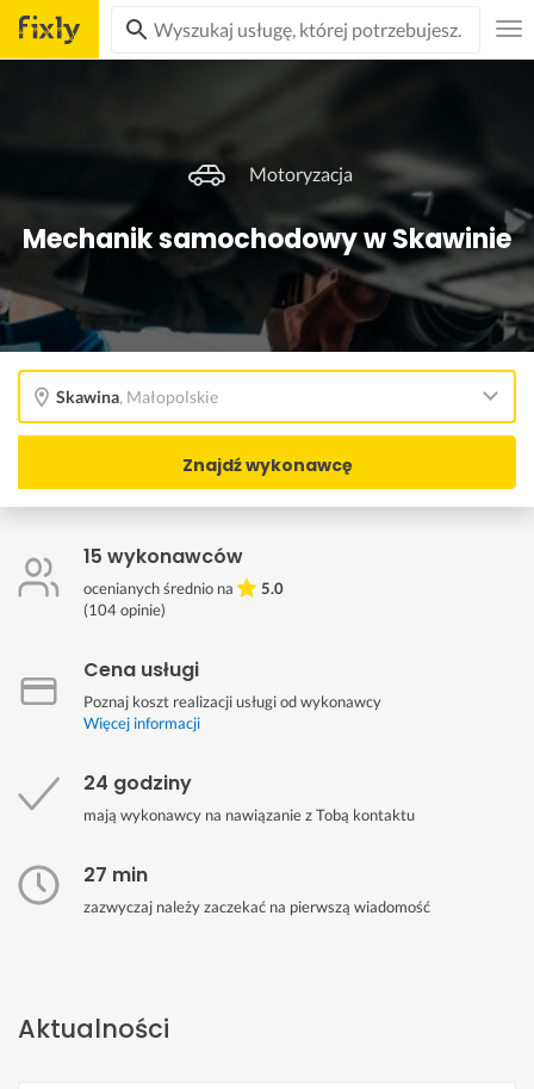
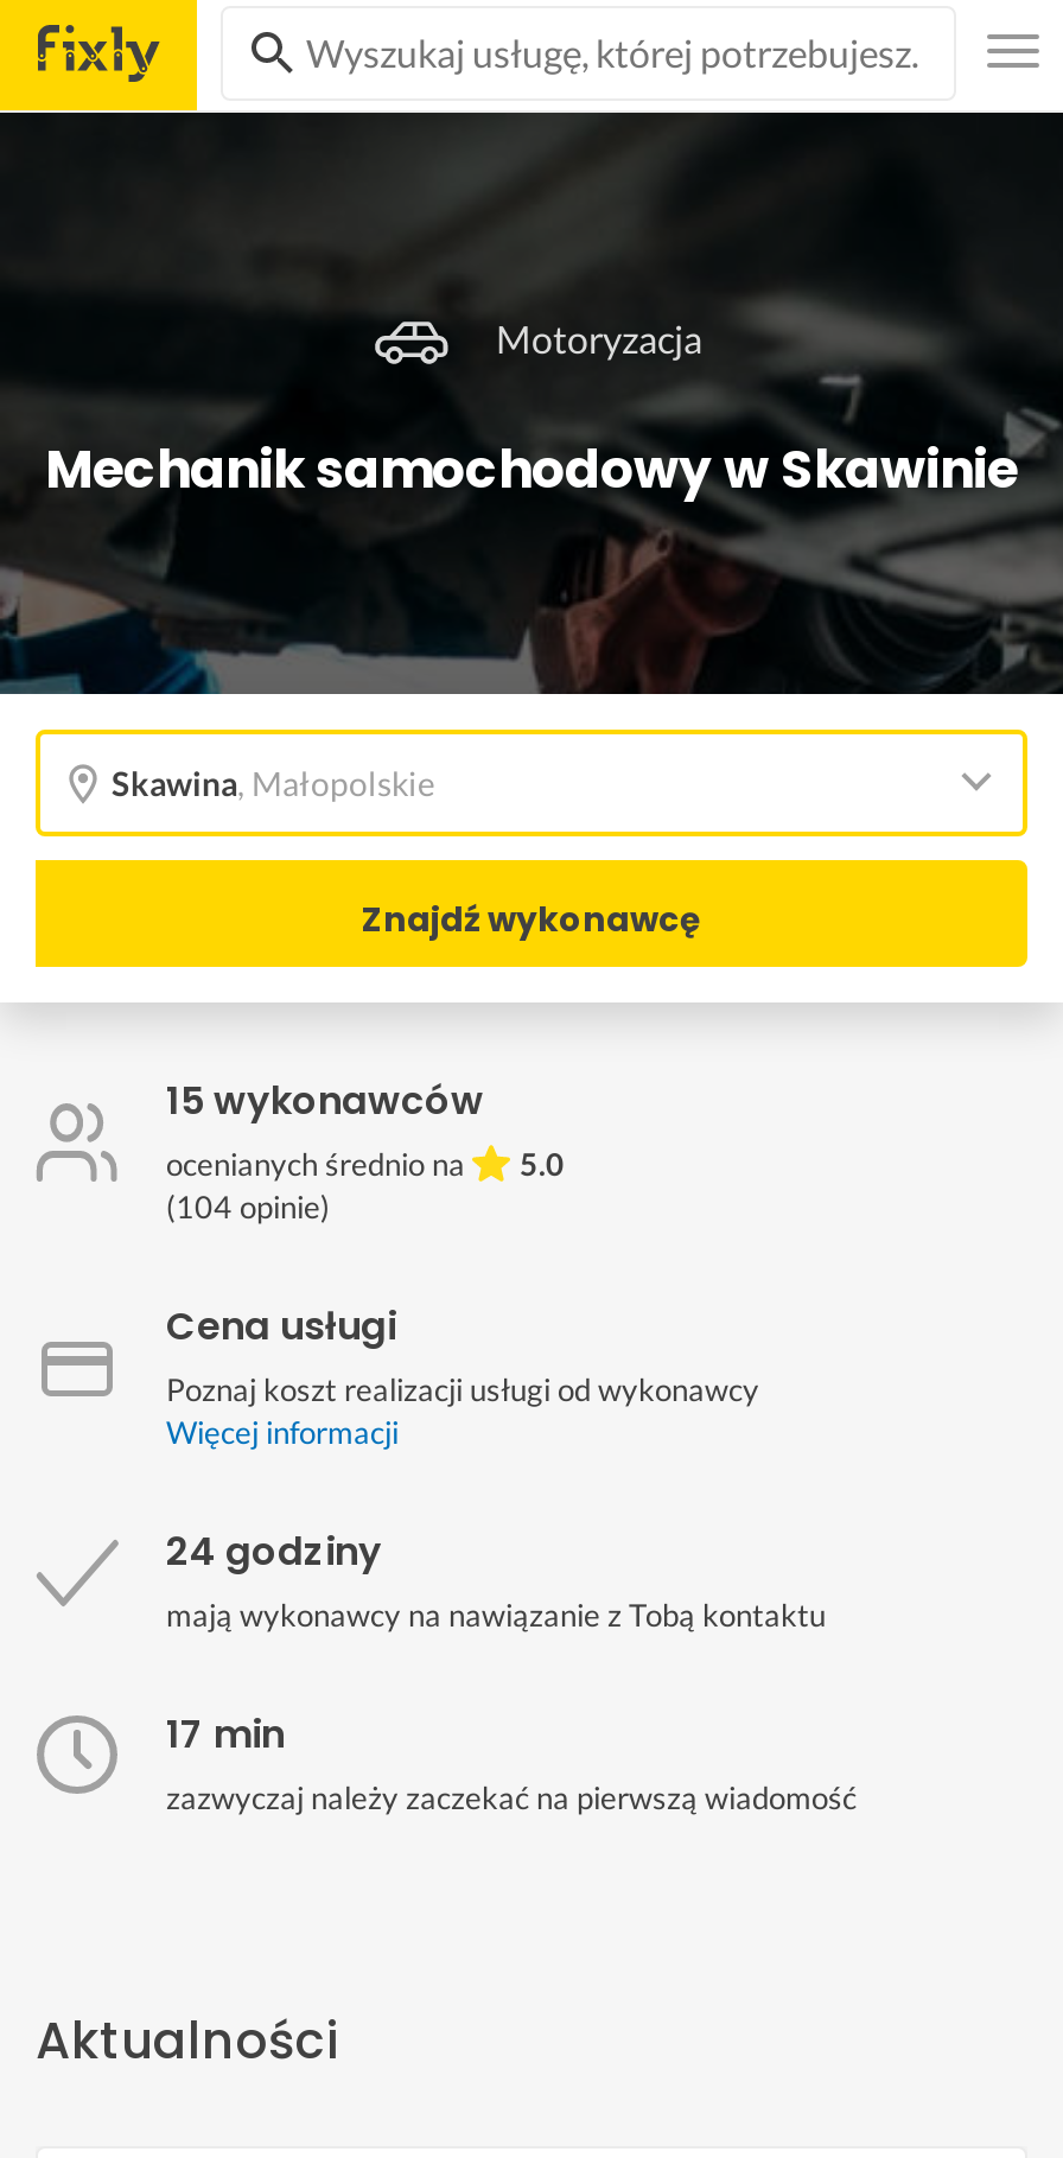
[83,861,148,889] 27 min -> [166,1707,285,1762] 17 min

